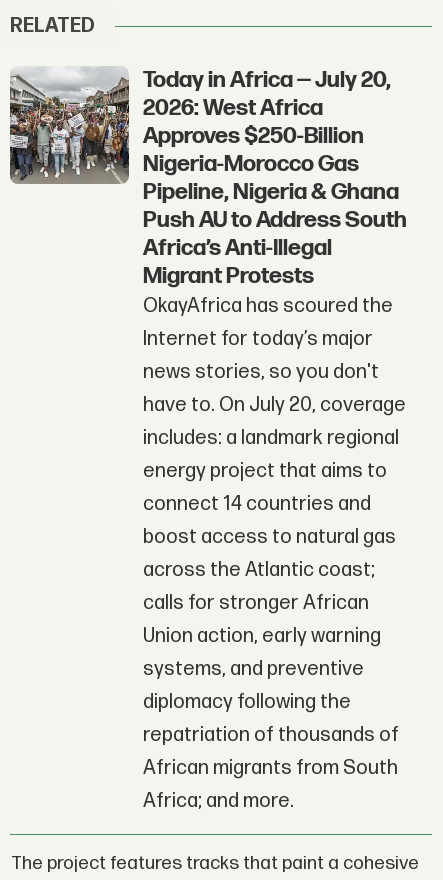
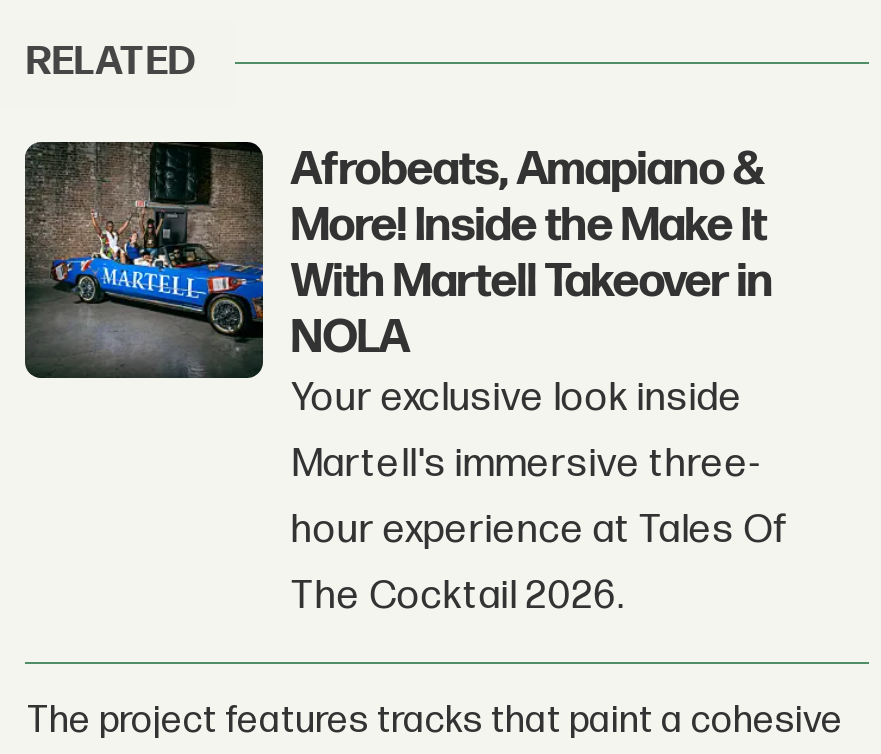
[9,66,407,813] [image] | Today in Africa — July 20, | 2026: West Africa | Approves $250-Billion | Nigeria-Morocco Gas | Pipeline, Nigeria & Ghana | Push AU to Address South | Africa’s Anti-Illegal | Migrant Protests | OkayAfrica has scoured the | Internet for today’s major | news stories, so you don't | have to. On July 20, coverage | includes: a landmark regional | energy project that aims to | connect 14 countries and | boost access to natural gas | across the Atlantic coast; | calls for stronger African | Union action, early warning | systems, and preventive | diplomacy following the | repatriation of thousands of | African migrants from South | Africa; and more. -> [23,140,789,619] [image] | Afrobeats, Amapiano & | More! Inside the Make It | With Martell Takeover in | NOLA | Your exclusive look inside | Martell's immersive three- | hour experience at Tales Of | The Cocktail 2026.

